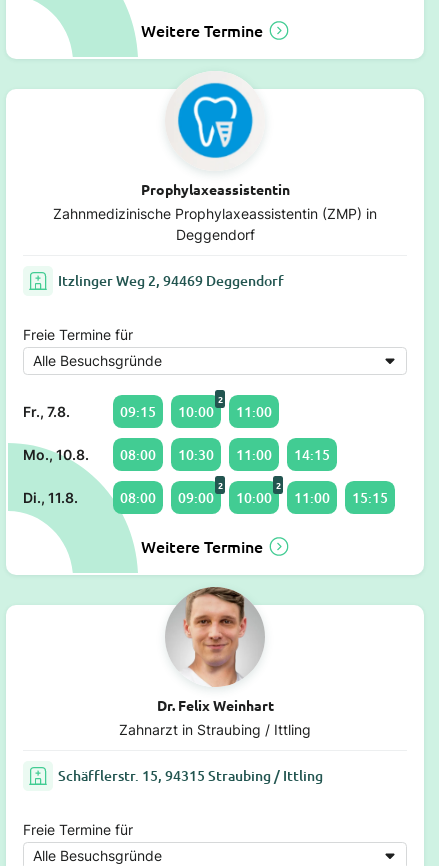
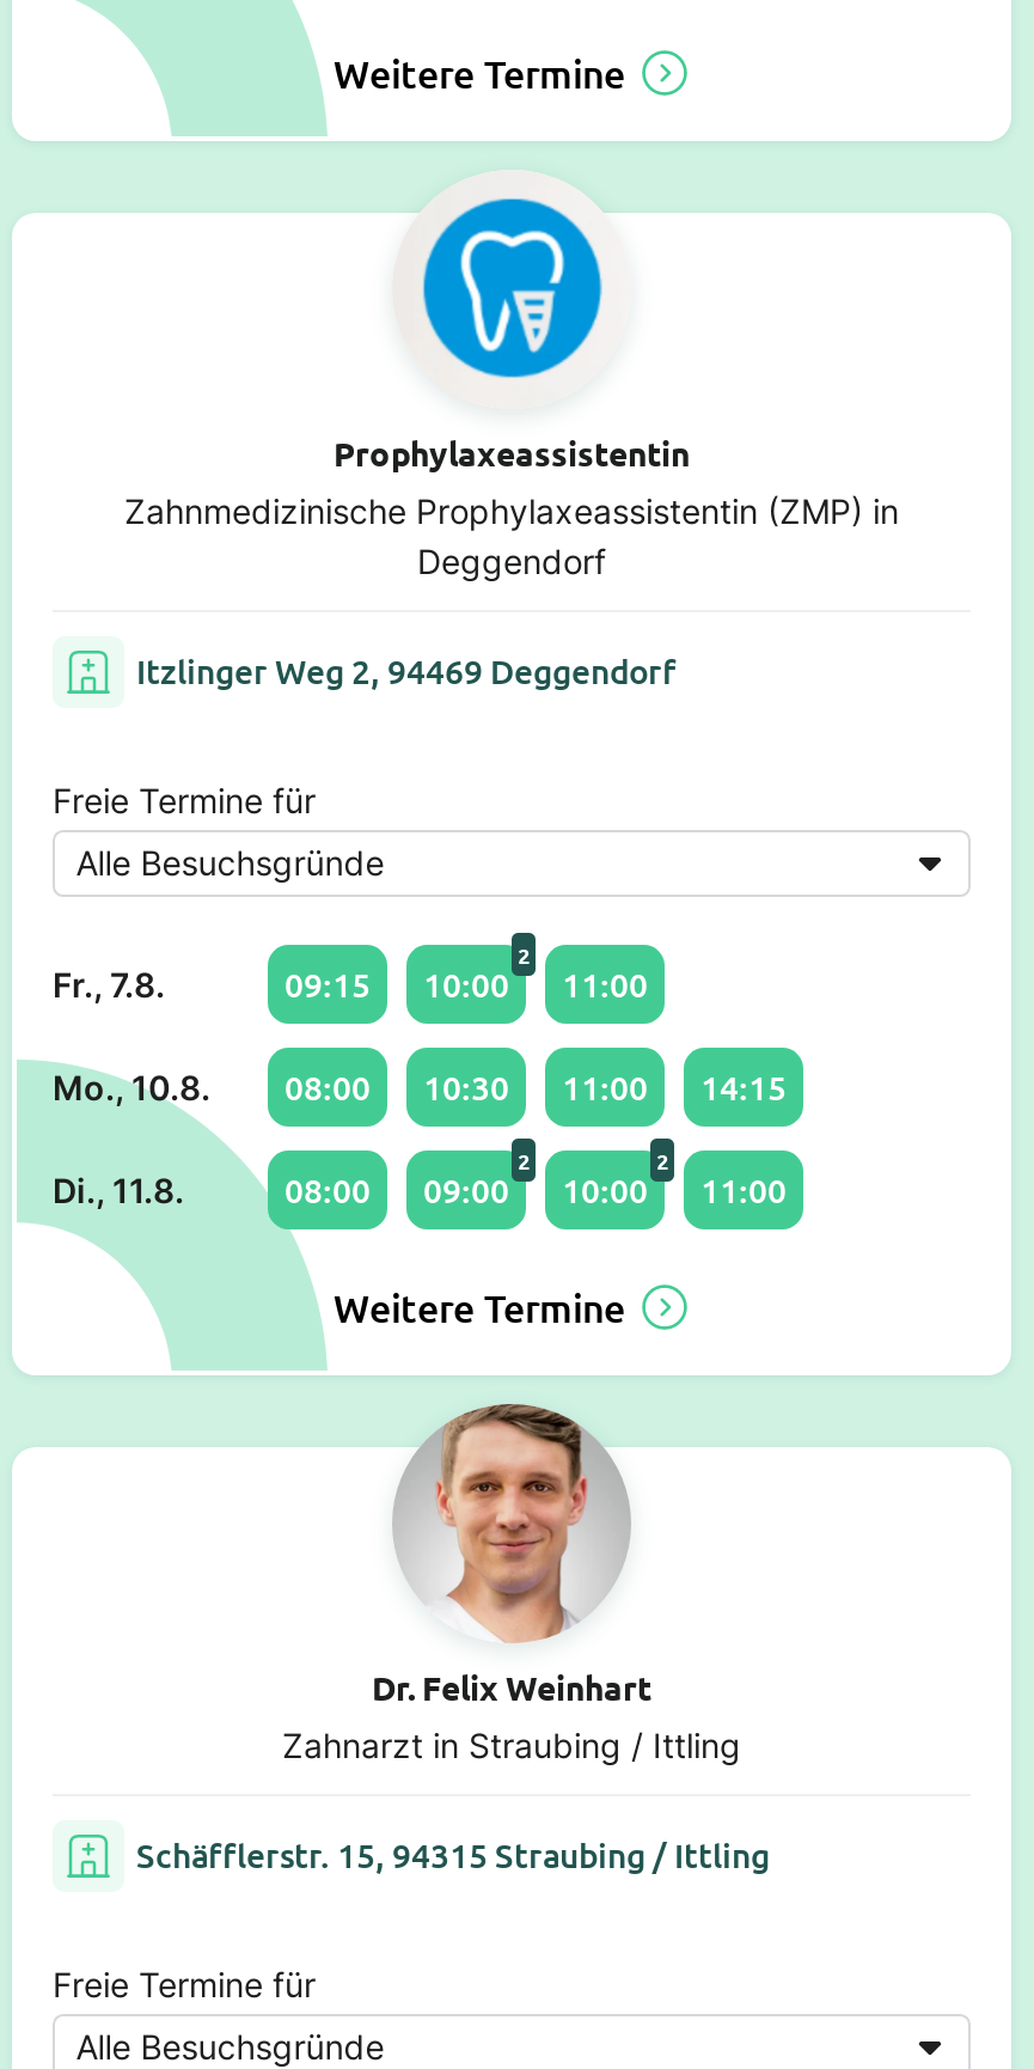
[352,488,388,507] 15:15 -> none

